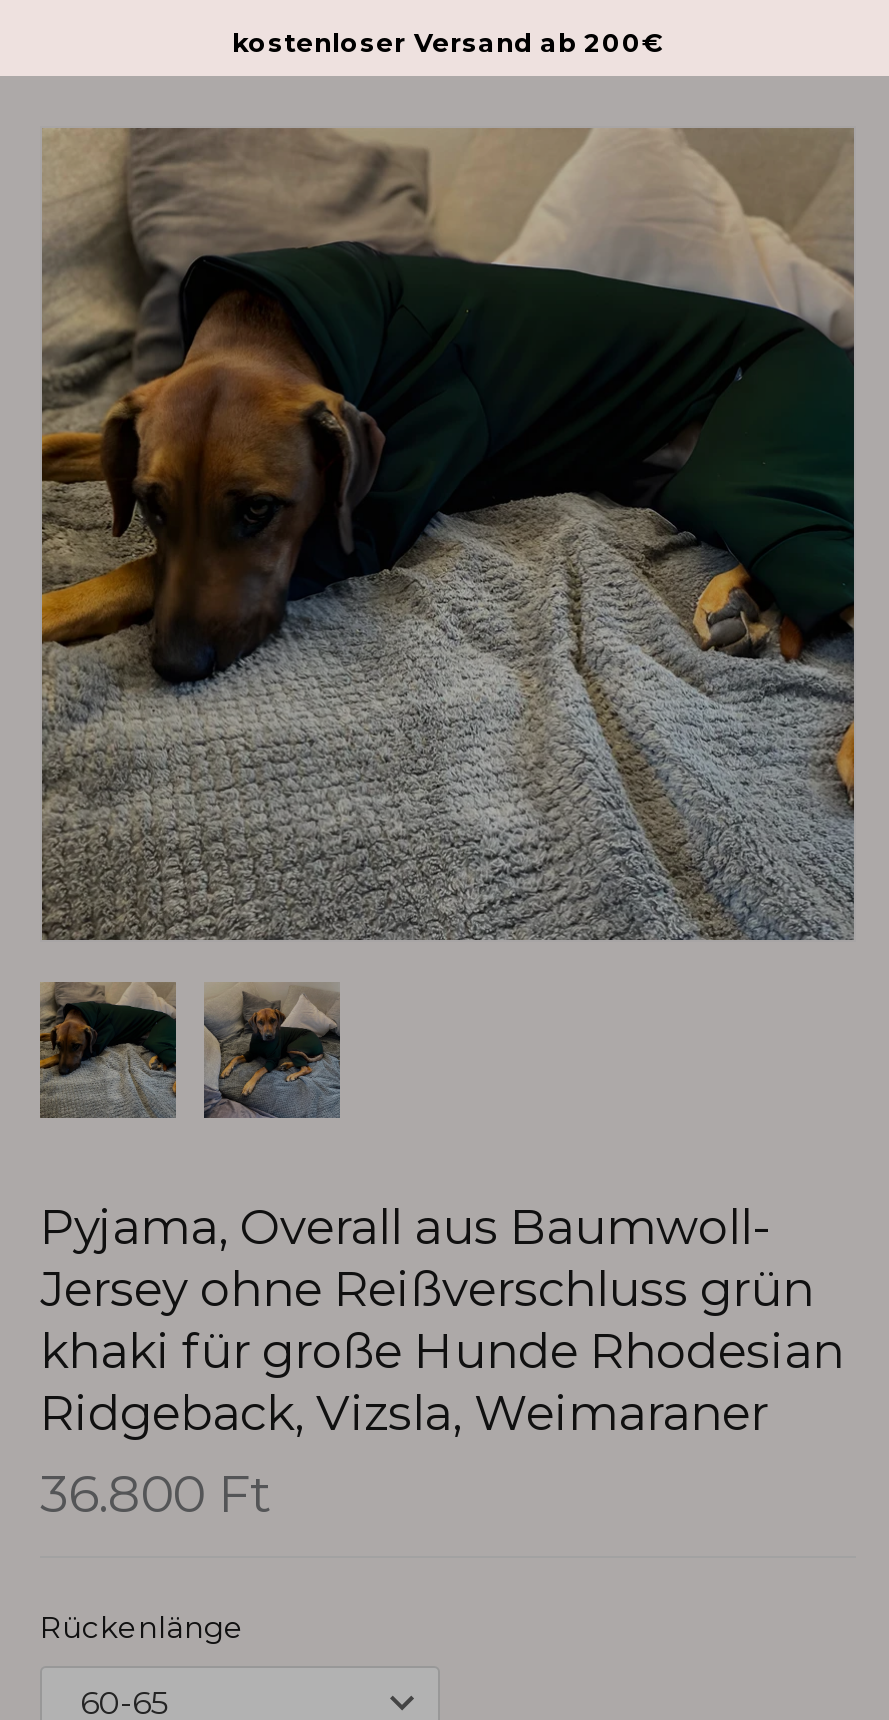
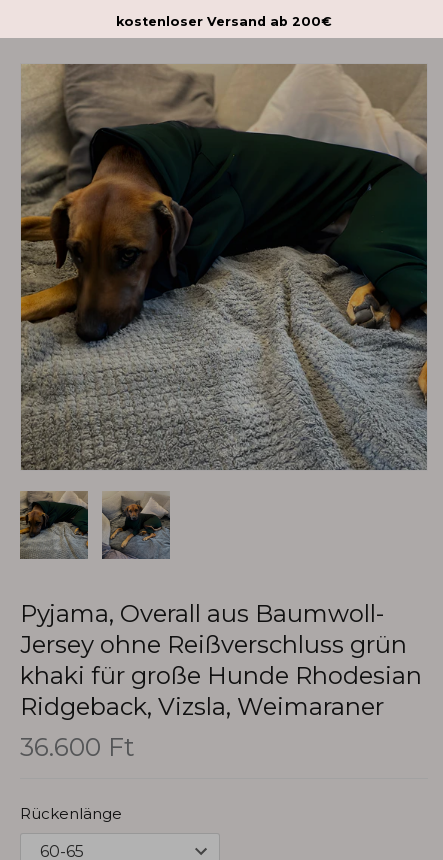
[40,1463,272,1525] 36.800 Ft -> [20,731,135,762] 36.600 Ft

